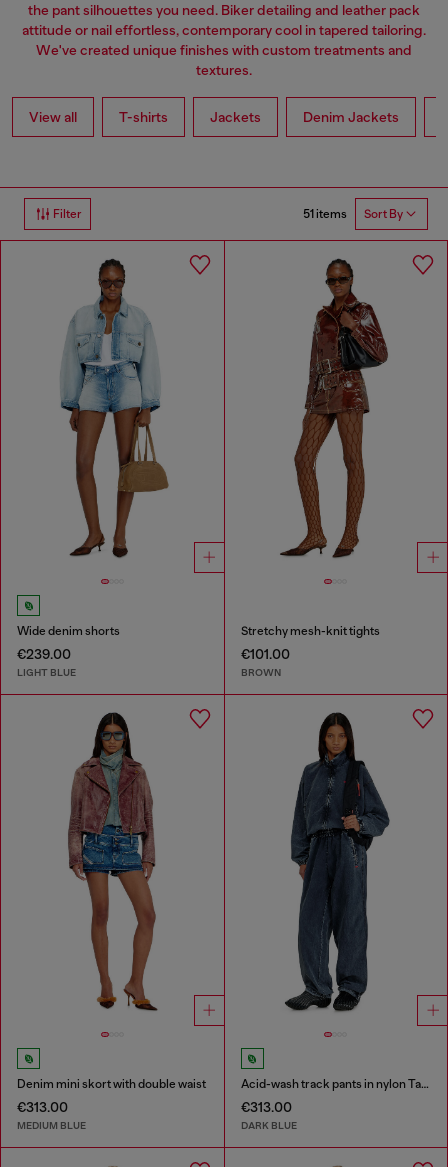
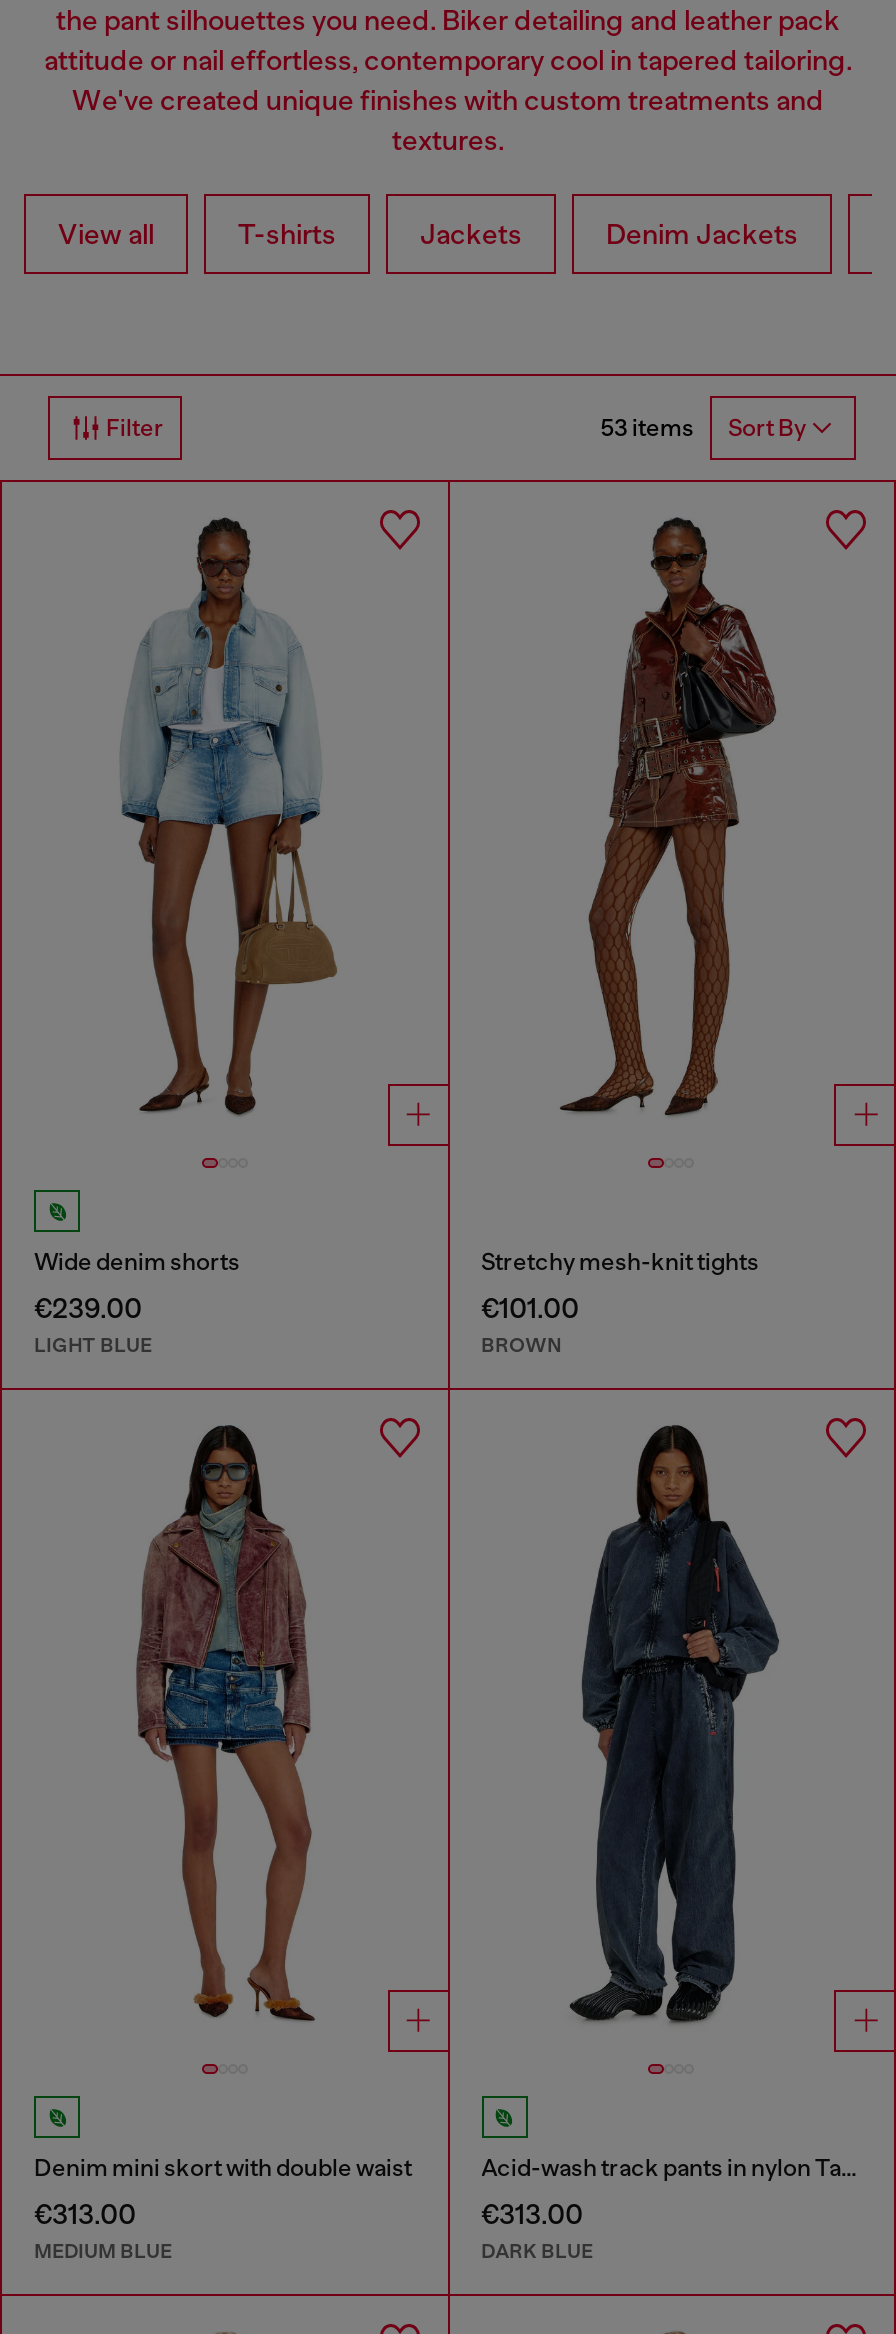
[303,207,403,221] 51 items Sort By -> [600,414,806,443] 53 items Sort By

